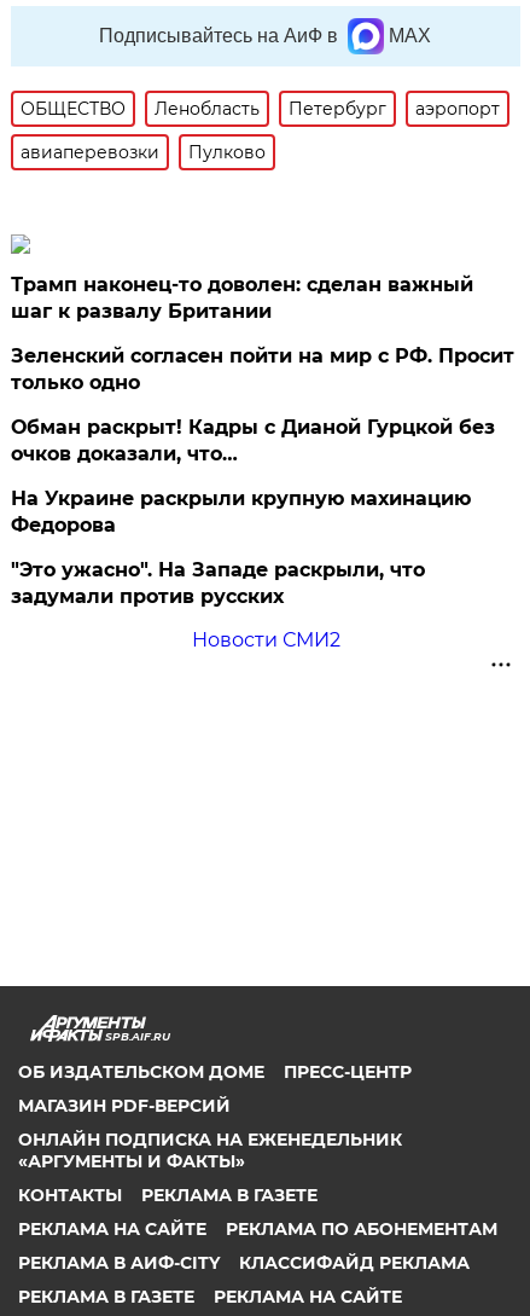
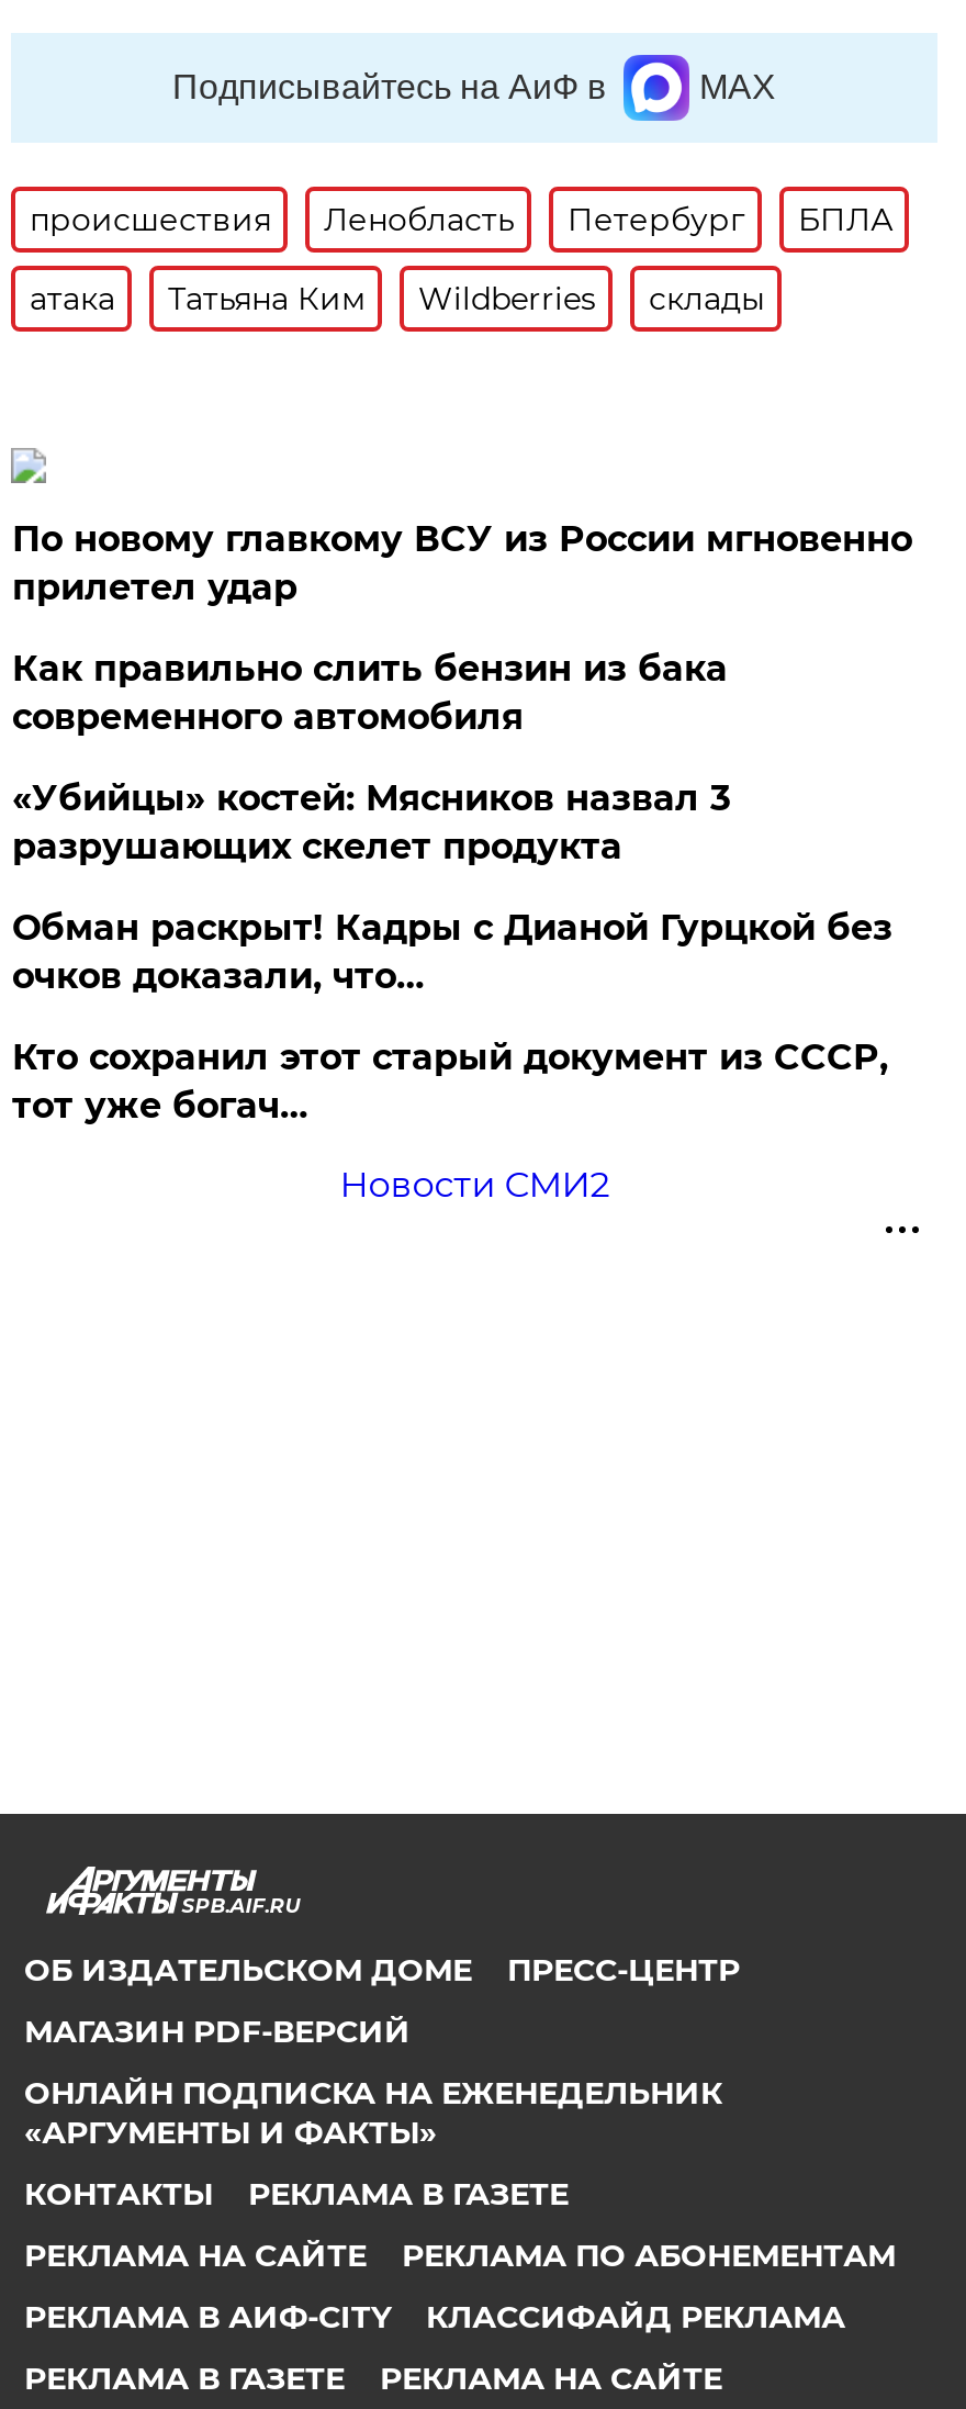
[21,98,126,120] ОБЩЕСТВО -> [29,200,271,239] происшествия
[21,98,500,163] аэропорт | авиаперевозки | Пулково -> [29,200,892,318] БПЛА | атака | Татьяна Ким | Wildberries | склады
[11,273,515,394] Трамп наконец-то доволен: сделан важный | шаг к развалу Британии | Зеленский согласен пойти на мир с РФ. Просит | только одно -> [12,518,912,867] По новому главкому ВСУ из России мгновенно | прилетел удар | Как правильно слить бензин из бака | современного автомобиля | «Убийцы» костей: Мясников назвал 3 | разрушающих скелет продукта
moved [11,416,495,465] -> [12,907,892,997]: Обман раскрыт! Кадры с Дианой Гурцкой без | очков доказали, что…
[11,487,471,608] На Украине раскрыли крупную махинацию | Федорова | "Это ужасно". На Западе раскрыли, что | задумали против русских -> [12,1037,888,1127] Кто сохранил этот старый документ из СССР, | тот уже богач…

